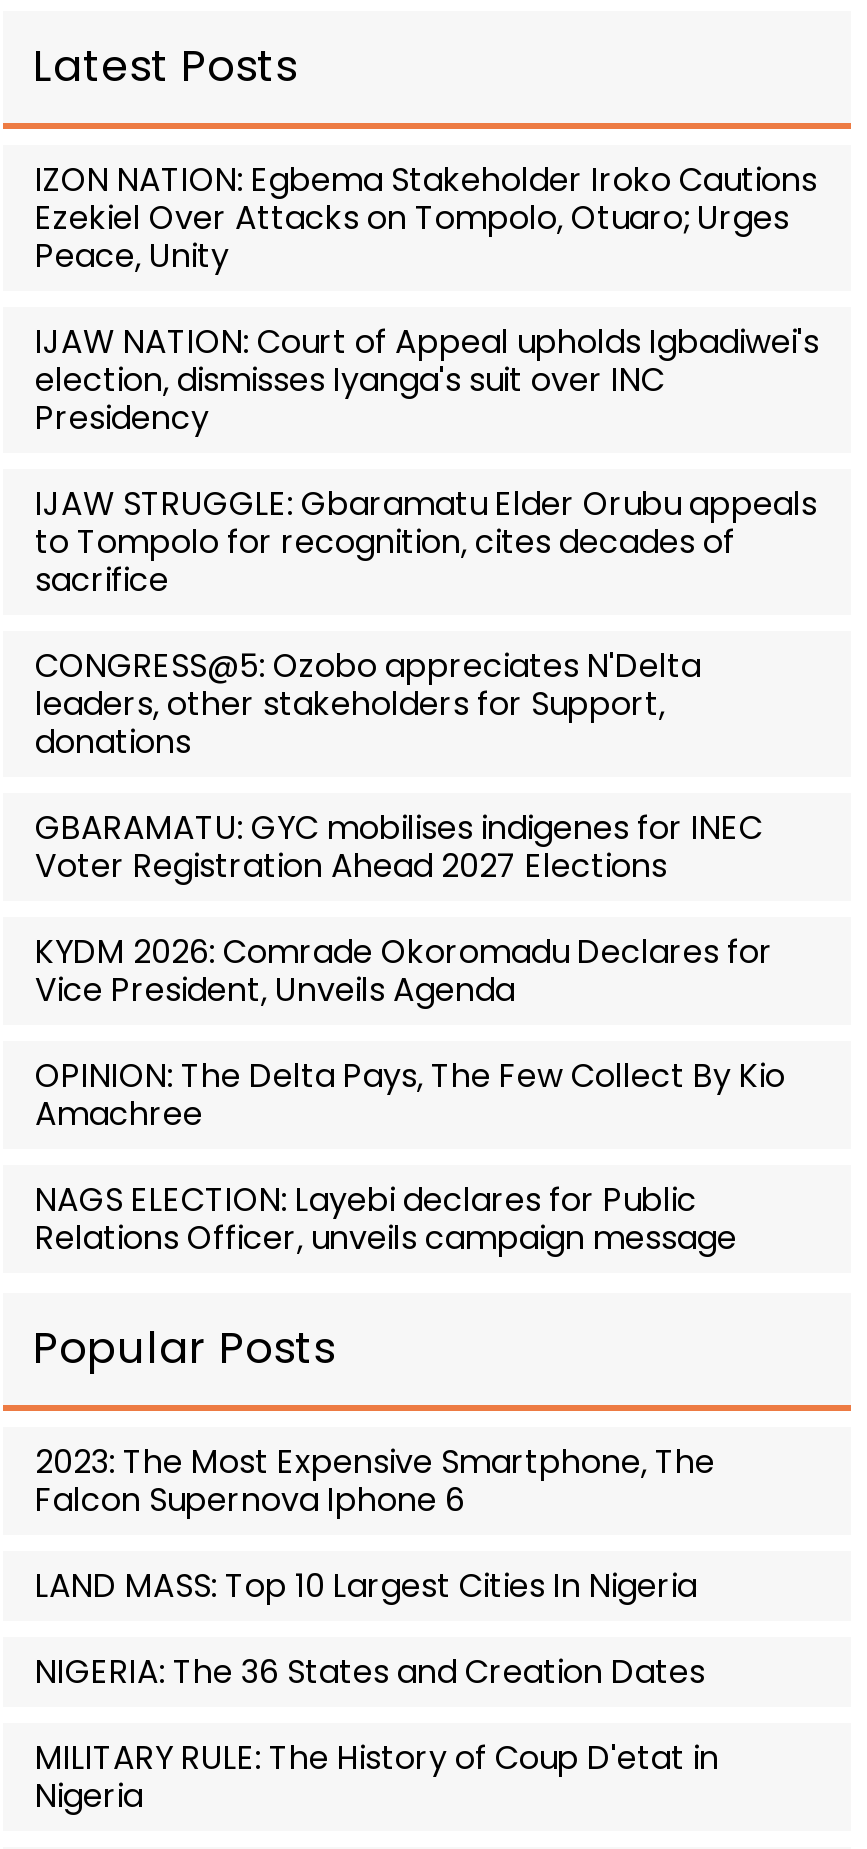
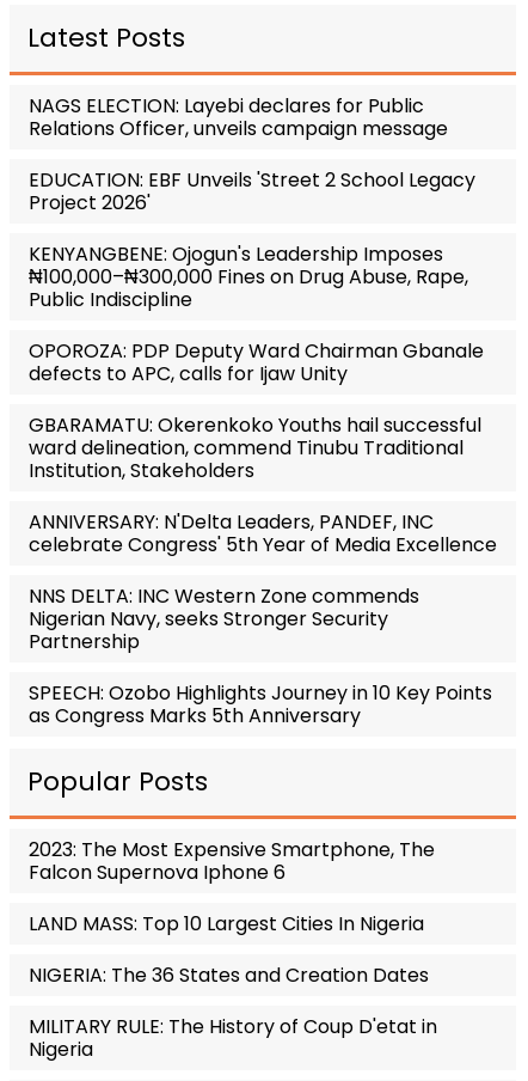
[35,156,819,1136] IZON NATION: Egbema Stakeholder Iroko Cautions | Ezekiel Over Attacks on Tompolo, Otuaro; Urges | Peace, Unity | IJAW NATION: Court of Appeal upholds Igbadiwei's | election, dismisses Iyanga's suit over INC | Presidency | IJAW STRUGGLE: Gbaramatu Elder Orubu appeals | to Tompolo for recognition, cites decades of | sacrifice | CONGRESS@5: Ozobo appreciates N'Delta | leaders, other stakeholders for Support, | donations | GBARAMATU: GYC mobilises indigenes for INEC | Voter Registration Ahead 2027 Elections | KYDM 2026: Comrade Okoromadu Declares for | Vice President, Unveils Agenda | OPINION: The Delta Pays, The Few Collect By Kio | Amachree -> none
moved [35,1176,737,1260] -> [29,92,448,142]: NAGS ELECTION: Layebi declares for Public | Relations Officer, unveils campaign message
none -> [29,166,497,729] EDUCATION: EBF Unveils 'Street 2 School Legacy | Project 2026' | KENYANGBENE: Ojogun's Leadership Imposes | ₦100,000–₦300,000 Fines on Drug Abuse, Rape, | Public Indiscipline | OPOROZA: PDP Deputy Ward Chairman Gbanale | defects to APC, calls for Ijaw Unity | GBARAMATU: Okerenkoko Youths hail successful | ward delineation, commend Tinubu Traditional | Institution, Stakeholders | ANNIVERSARY: N'Delta Leaders, PANDEF, INC | celebrate Congress' 5th Year of Media Excellence | NNS DELTA: INC Western Zone commends | Nigerian Navy, seeks Stronger Security | Partnership | SPEECH: Ozobo Highlights Journey in 10 Key Points | as Congress Marks 5th Anniversary

